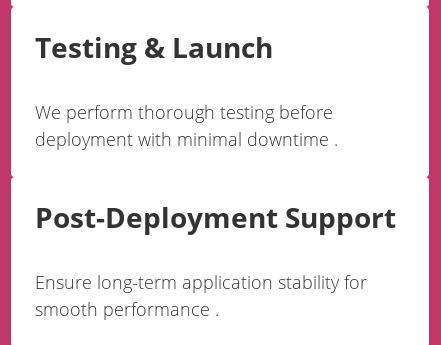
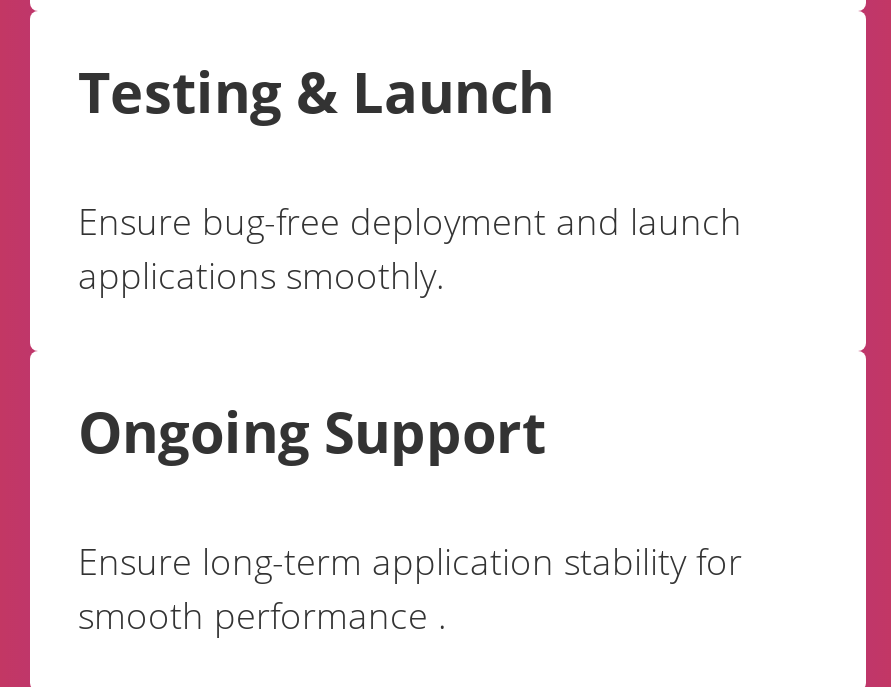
[35,100,338,151] We perform thorough testing before | deployment with minimal downtime . -> [78,197,742,299] Ensure bug-free deployment and launch | applications smoothly.
[35,198,396,236] Post-Deployment Support -> [78,393,546,469] Ongoing Support

